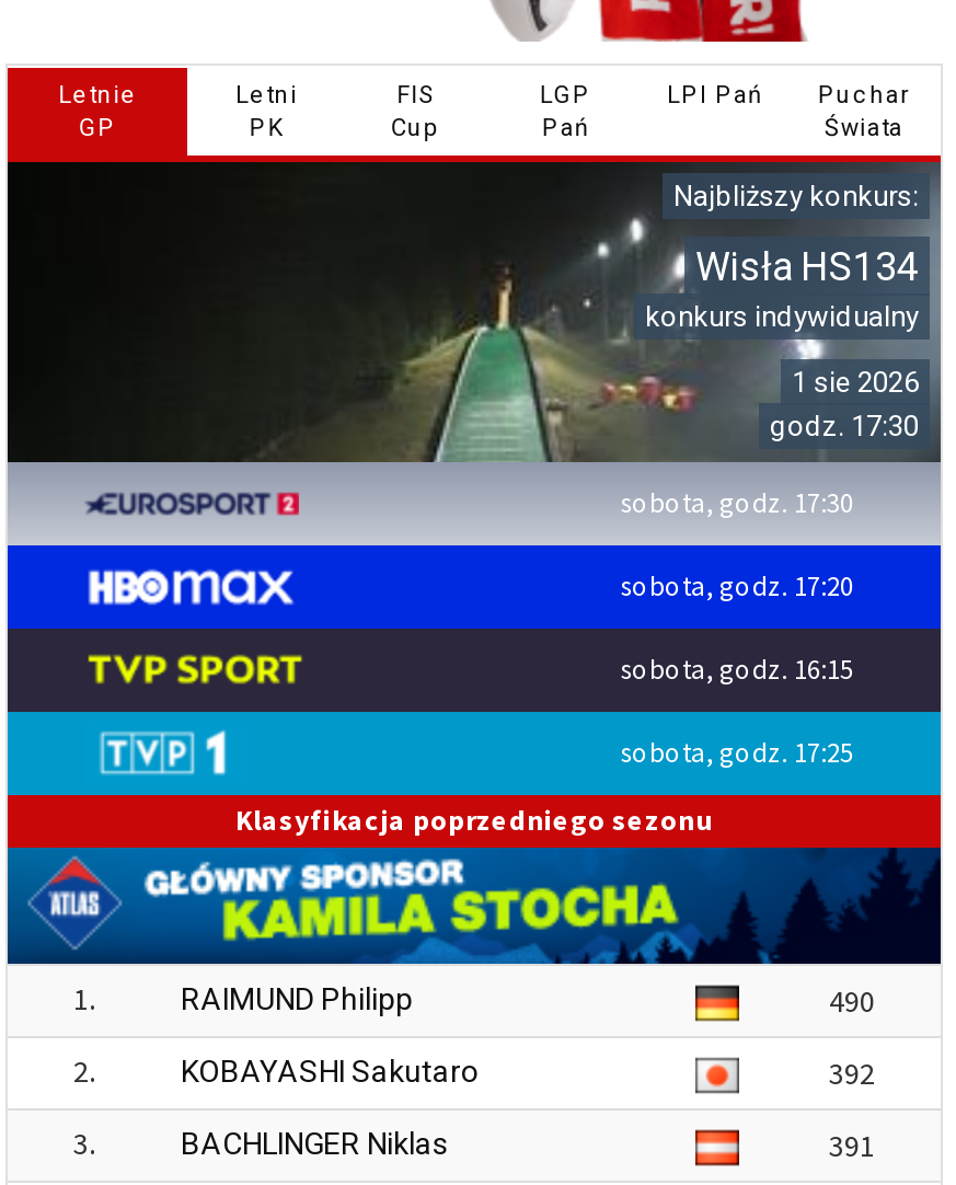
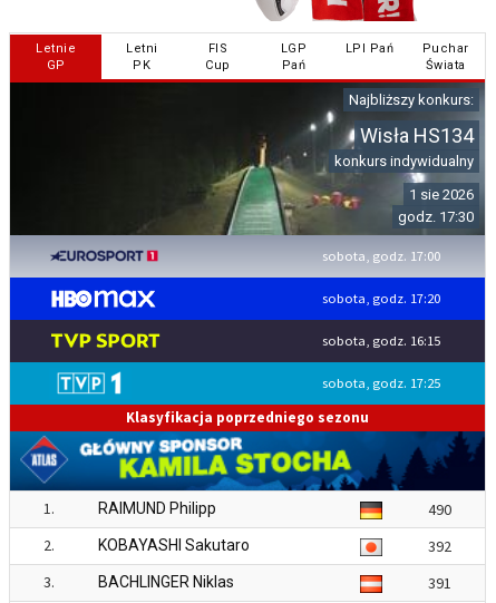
[621,486,853,519] sobota, godz. 17:30 -> [322,247,440,264] sobota, godz. 17:00

